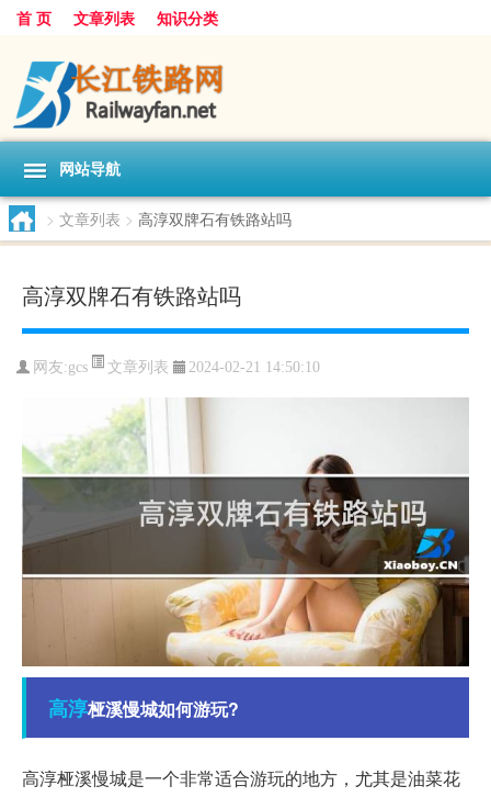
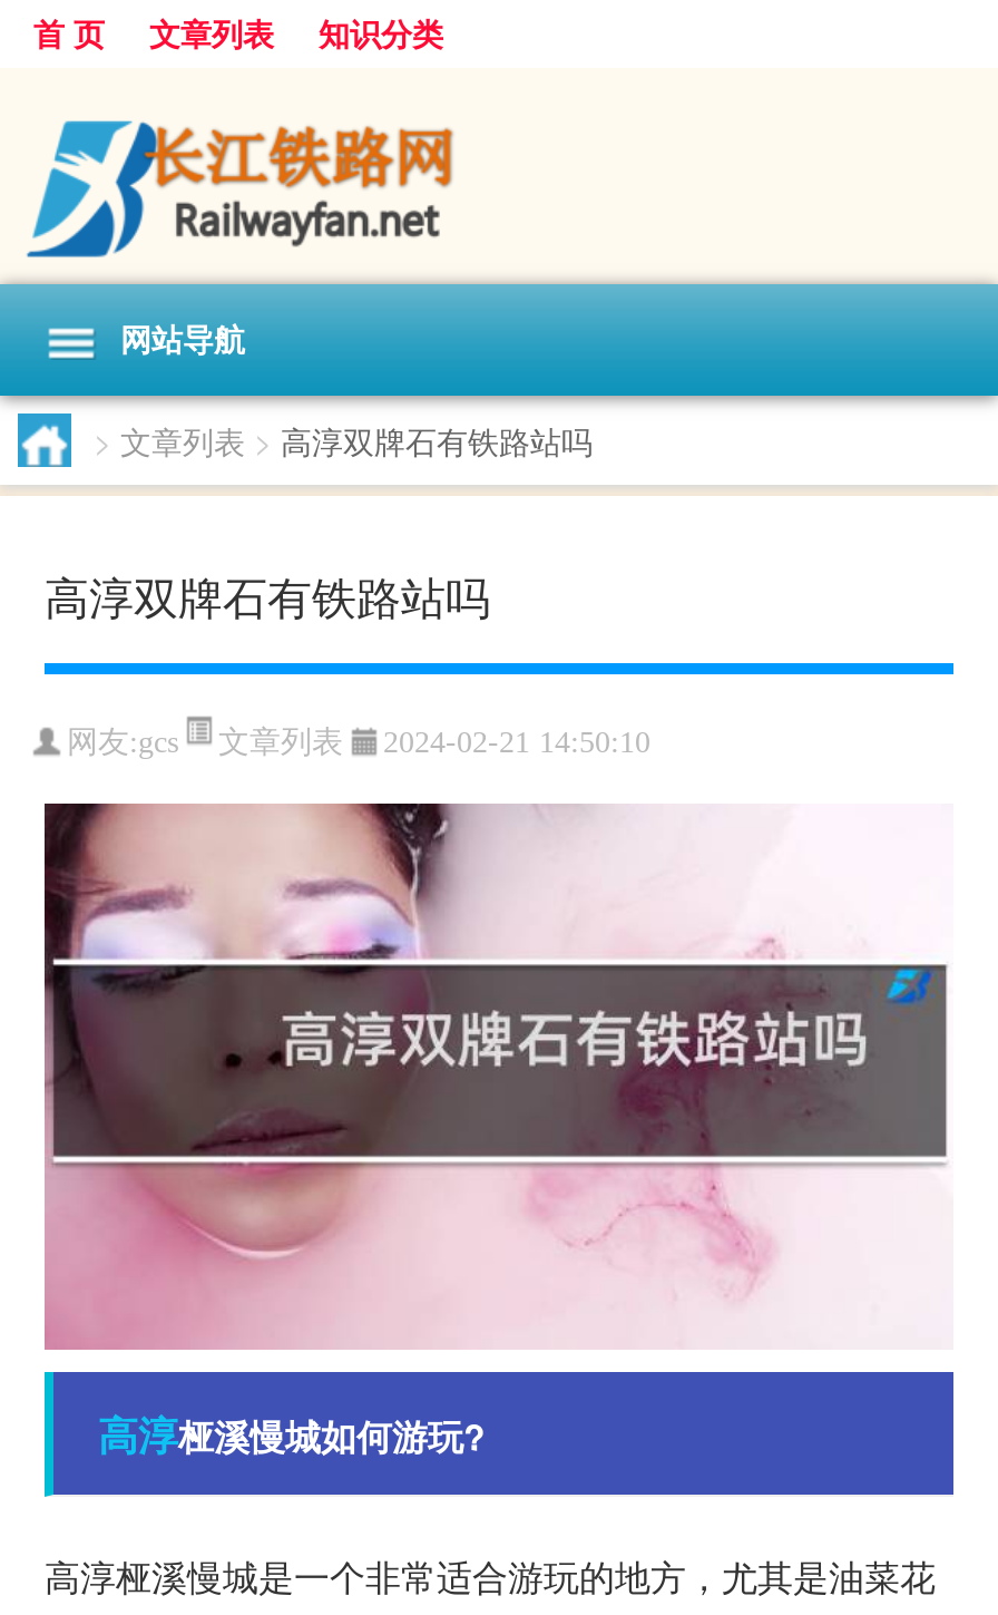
[22,397,470,667] [image] -> [42,801,953,1350] [image]

